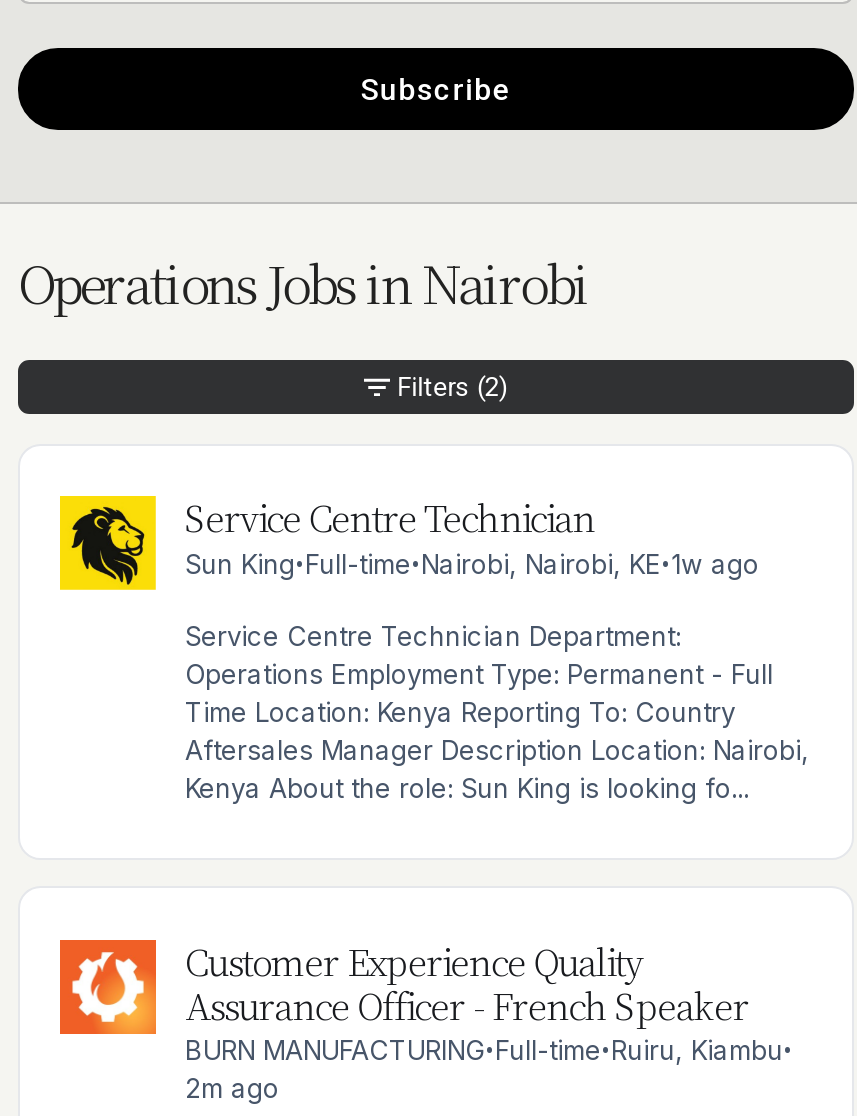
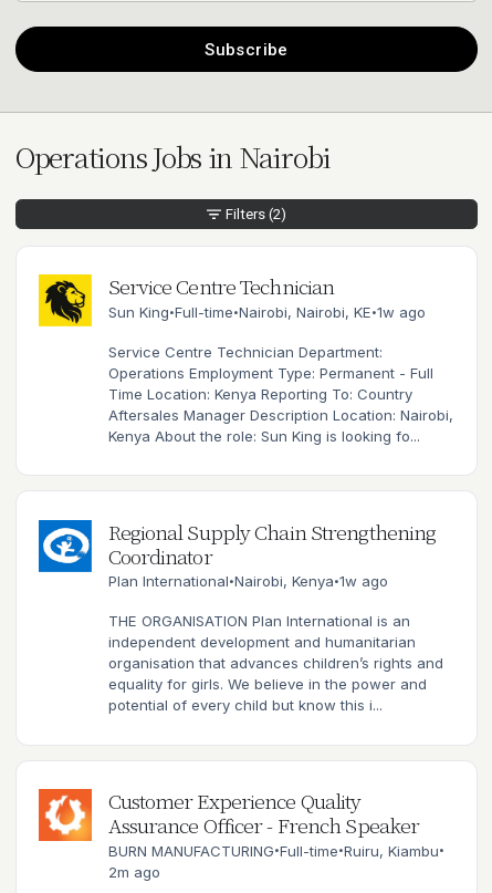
none -> [38,517,443,714] [image] | Regional Supply Chain Strengthening | Coordinator | Plan International•Nairobi, Kenya•1w ago | THE ORGANISATION Plan International is an | independent development and humanitarian | organisation that advances children’s rights and | equality for girls. We believe in the power and | potential of every child but know this i...

